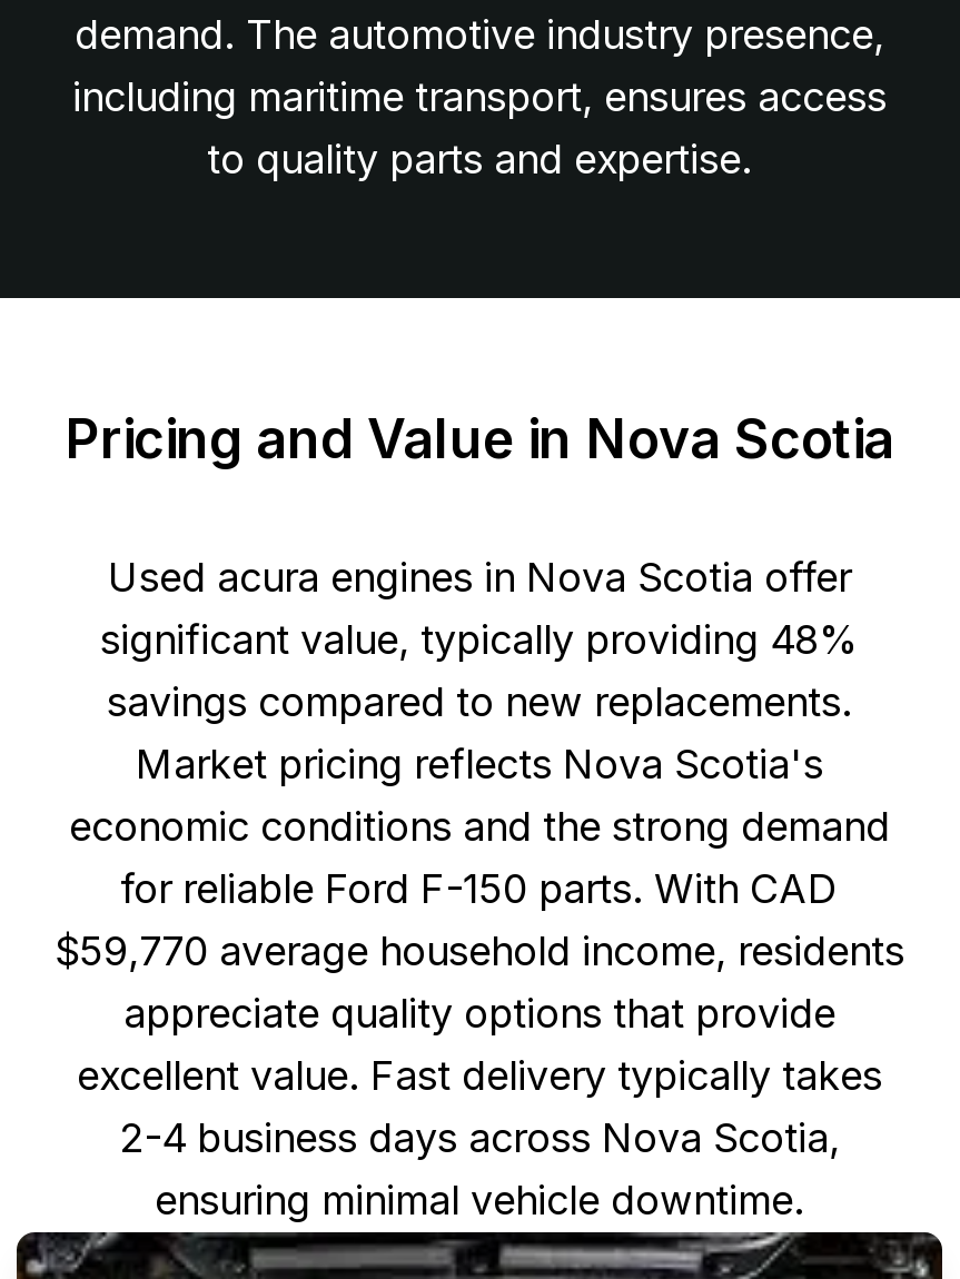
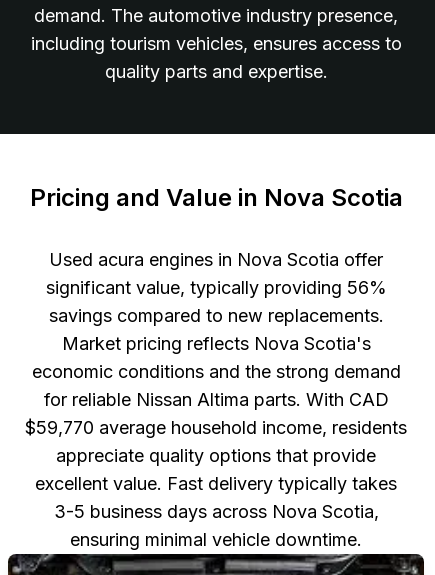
[72,72,887,181] including maritime transport, ensures access | to quality parts and expertise. -> [30,32,401,81] including tourism vehicles, ensures access to | quality parts and expertise.
[100,615,859,662] significant value, typically providing 48% -> [45,276,386,297] significant value, typically providing 56%
[120,864,839,911] for reliable Ford F-150 parts. With CAD -> [43,388,388,409] for reliable Nissan Altima parts. With CAD
[119,1113,840,1160] 2-4 business days across Nova Scotia, -> [53,500,378,521] 3-5 business days across Nova Scotia,

